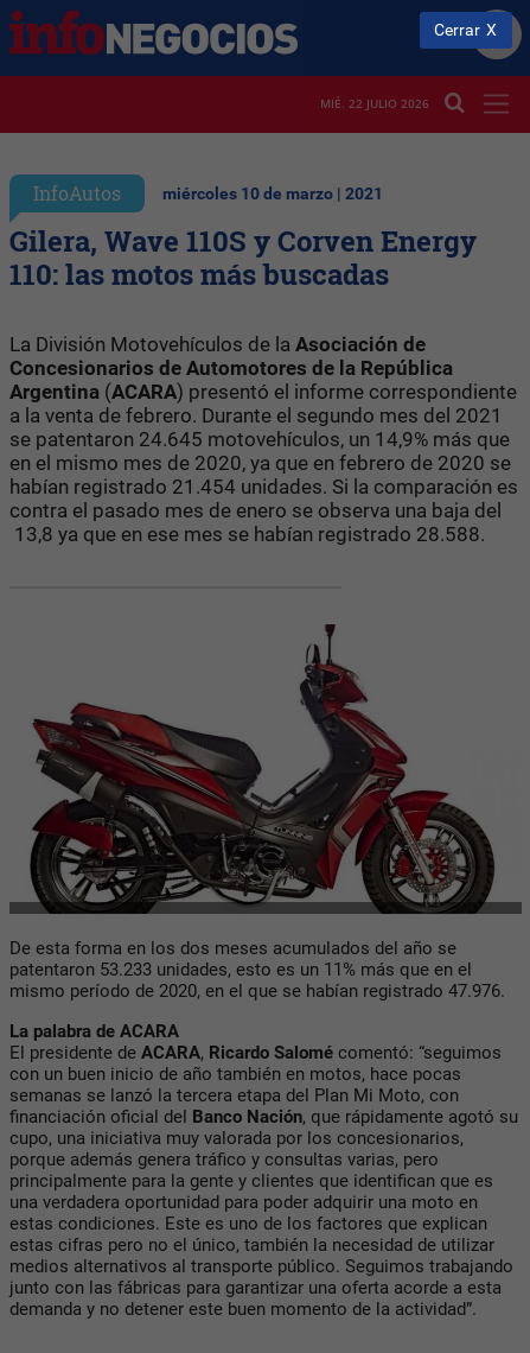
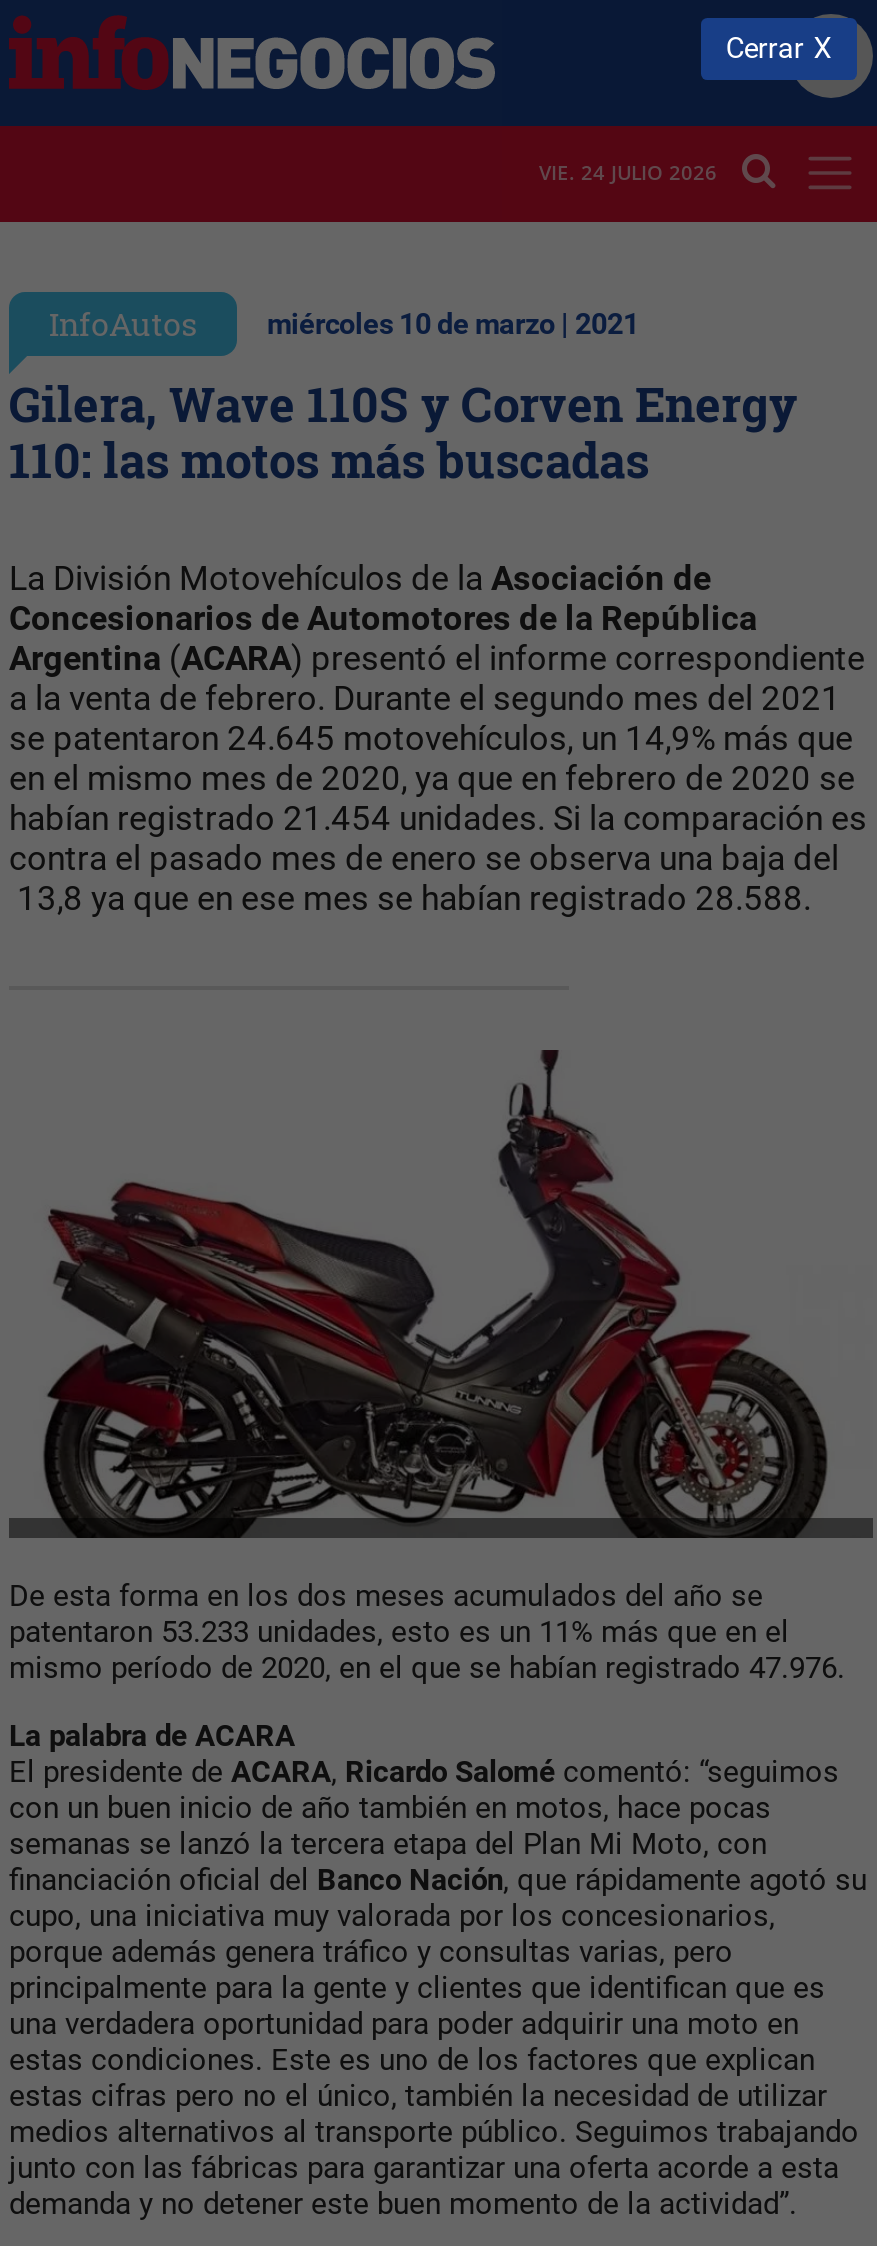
[320,95,429,112] MIÉ. 22 JULIO 2026 -> [539,159,717,187] VIE. 24 JULIO 2026

